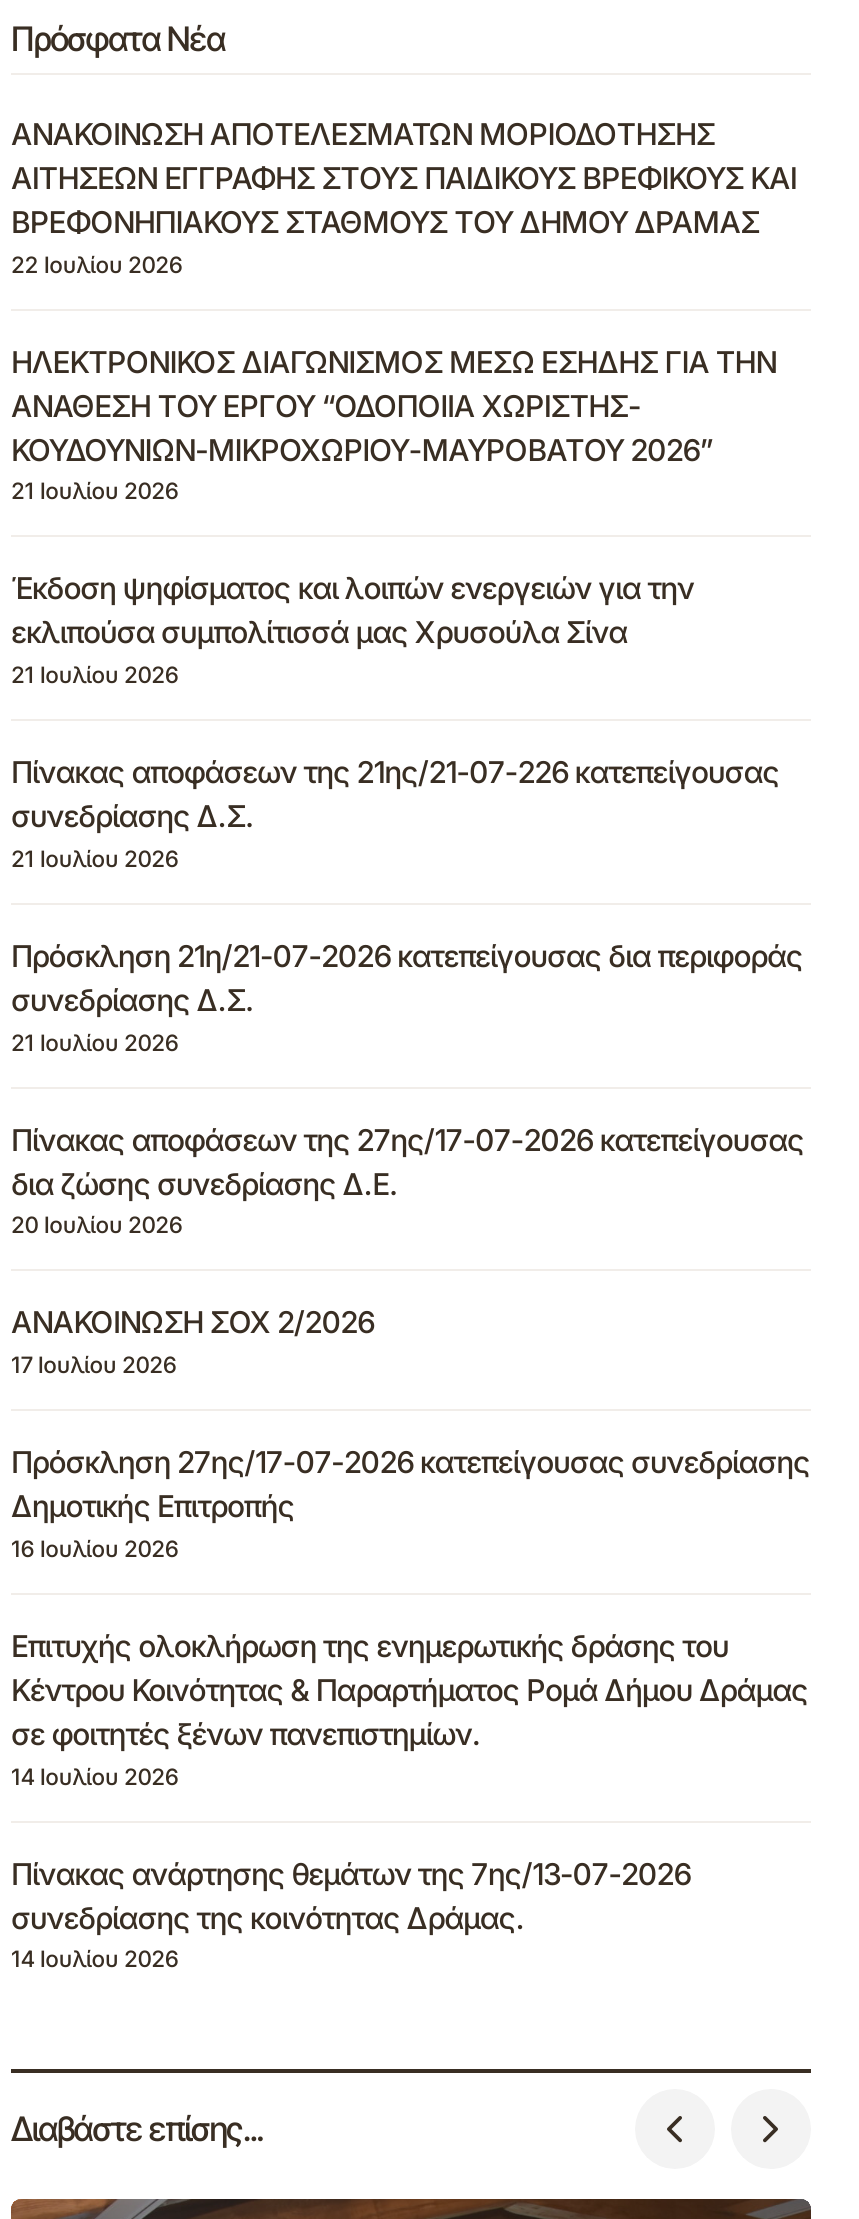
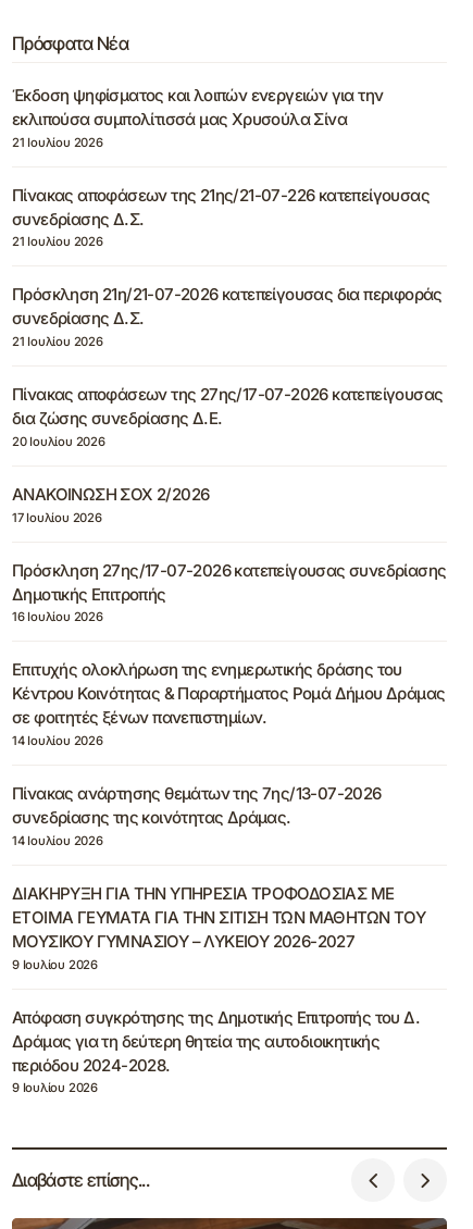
[11,115,797,506] ΑΝΑΚΟΙΝΩΣΗ ΑΠΟΤΕΛΕΣΜΑΤΩΝ ΜΟΡΙΟΔΟΤΗΣΗΣ | ΑΙΤΗΣΕΩΝ ΕΓΓΡΑΦΗΣ ΣΤΟΥΣ ΠΑΙΔΙΚΟΥΣ ΒΡΕΦΙΚΟΥΣ ΚΑΙ | ΒΡΕΦΟΝΗΠΙΑΚΟΥΣ ΣΤΑΘΜΟΥΣ ΤΟΥ ΔΗΜΟΥ ΔΡΑΜΑΣ | 22 Ιουλίου 2026 | ΗΛΕΚΤΡΟΝΙΚΟΣ ΔΙΑΓΩΝΙΣΜΟΣ ΜΕΣΩ ΕΣΗΔΗΣ ΓΙΑ ΤΗΝ | ΑΝΑΘΕΣΗ ΤΟΥ ΕΡΓΟΥ “ΟΔΟΠΟΙΙΑ ΧΩΡΙΣΤΗΣ- | ΚΟΥΔΟΥΝΙΩΝ-ΜΙΚΡΟΧΩΡΙΟΥ-ΜΑΥΡΟΒΑΤΟΥ 2026” | 21 Ιουλίου 2026 -> none
moved [11,570,810,1974] -> [12,85,446,848]: Έκδοση ψηφίσματος και λοιπών ενεργειών για την | εκλιπούσα συμπολίτισσά μας Χρυσούλα Σίνα | 21 Ιουλίου 2026 | ... | συνεδρίασης της κοινότητας Δράμας. | 14 Ιουλίου 2026
none -> [12,883,425,1096] ΔΙΑΚΗΡΥΞΗ ΓΙΑ ΤΗΝ ΥΠΗΡΕΣΙΑ ΤΡΟΦΟΔΟΣΙΑΣ ΜΕ | ΕΤΟΙΜΑ ΓΕΥΜΑΤΑ ΓΙΑ ΤΗΝ ΣΙΤΙΣΗ ΤΩΝ ΜΑΘΗΤΩΝ ΤΟΥ | ΜΟΥΣΙΚΟΥ ΓΥΜΝΑΣΙΟΥ – ΛΥΚΕΙΟΥ 2026-2027 | 9 Ιουλίου 2026 | Απόφαση συγκρότησης της Δημοτικής Επιτροπής του Δ. | Δράμας για τη δεύτερη θητεία της αυτοδιοικητικής | περιόδου 2024-2028. | 9 Ιουλίου 2026

